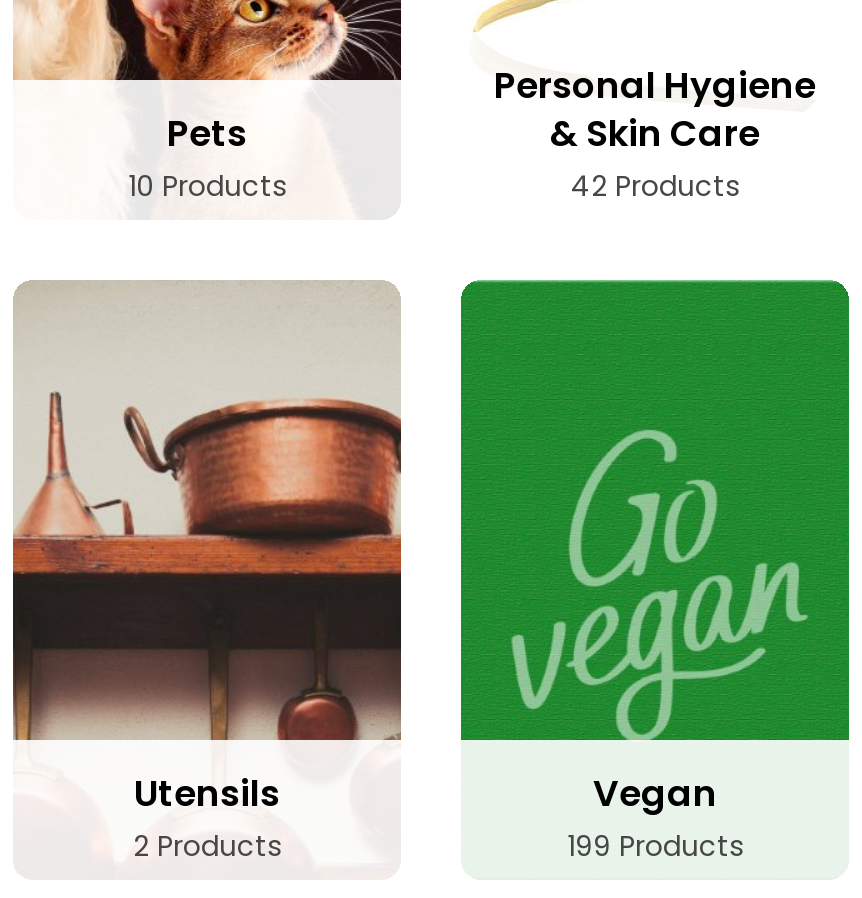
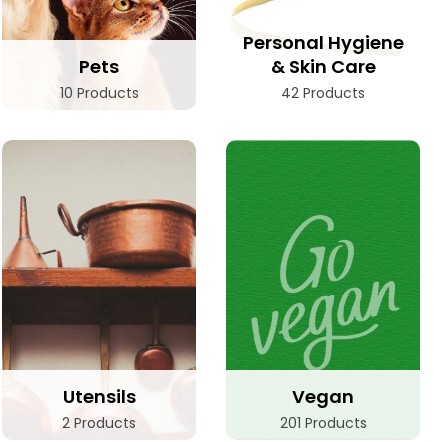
[567,826,743,866] 199 Products -> [279,413,366,433] 201 Products

